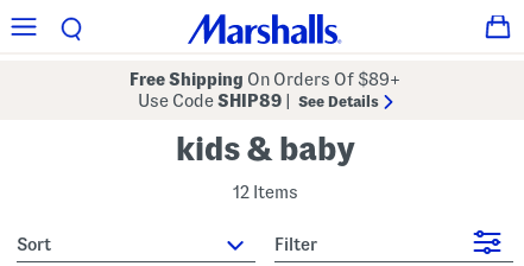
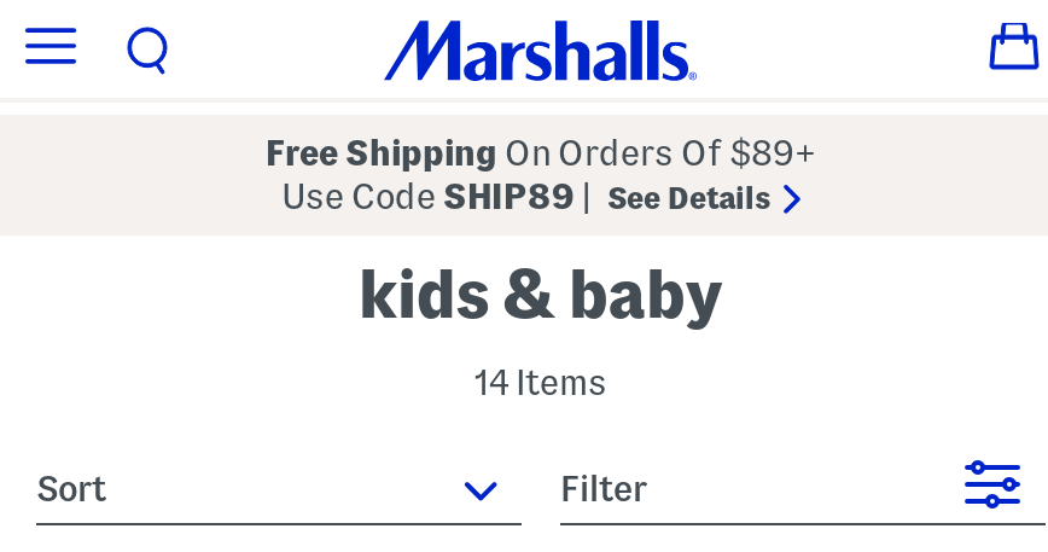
[232,183,298,202] 12 Items -> [474,364,607,402] 14 Items

